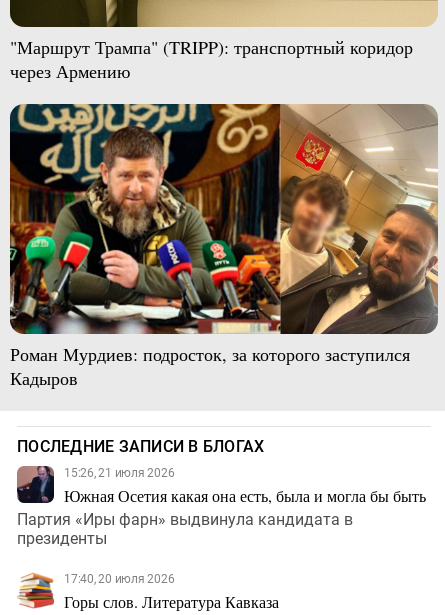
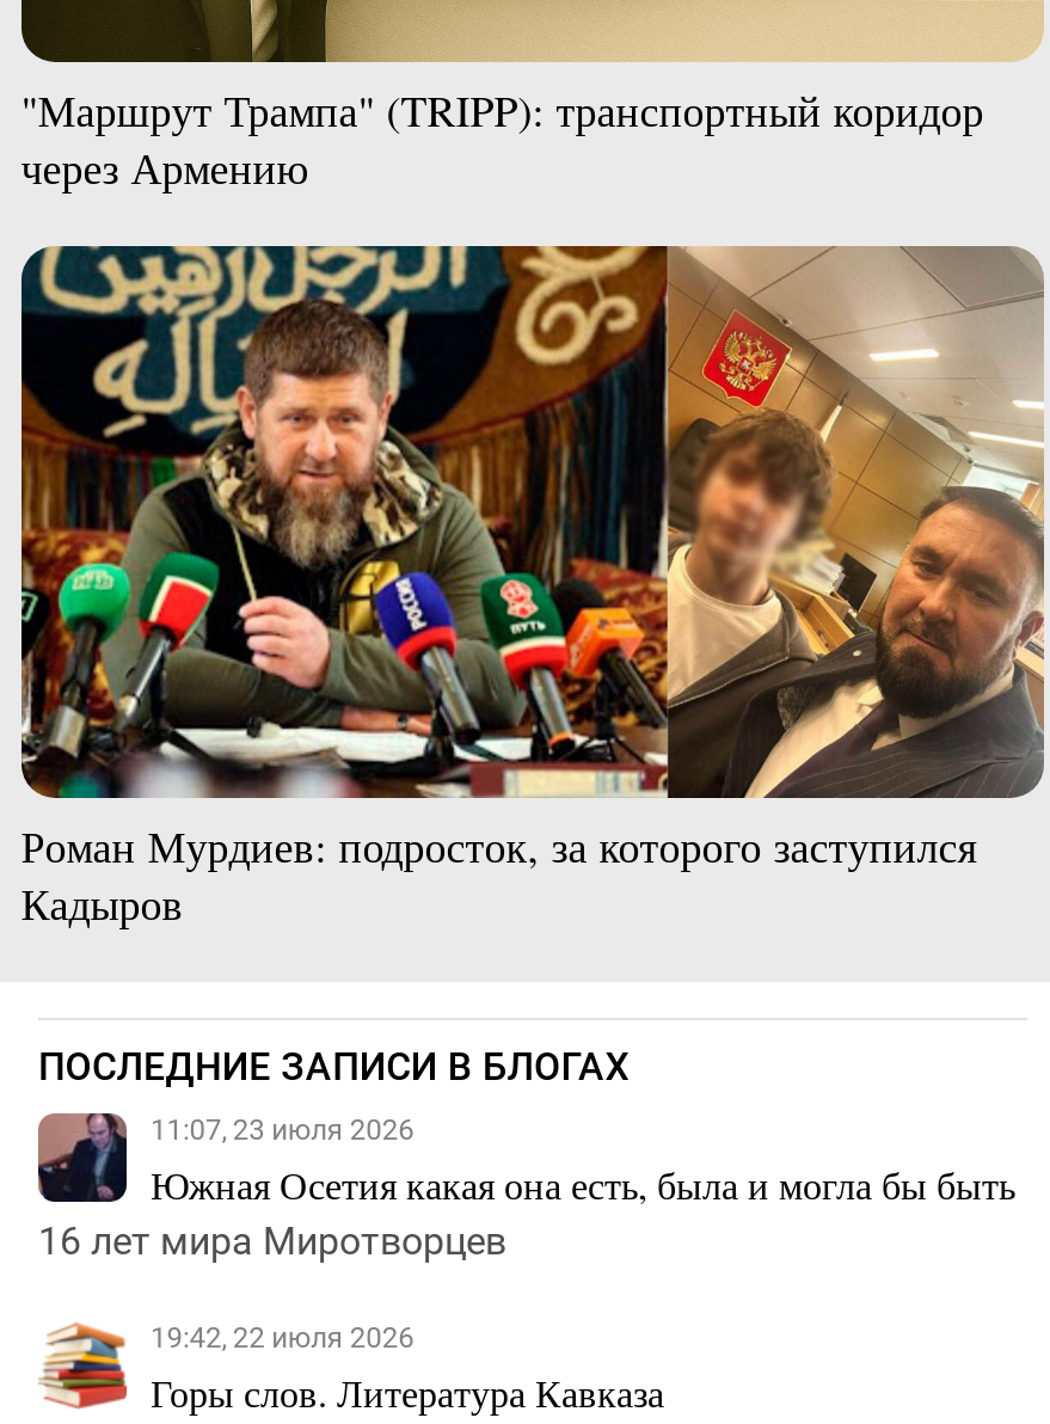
[64,466,174,480] 15:26, 21 июля 2026 -> [151,1113,415,1147] 11:07, 23 июля 2026
[17,510,353,548] Партия «Иры фарн» выдвинула кандидата в | президенты -> [38,1219,506,1264] 16 лет мира Миротворцев
[64,572,174,586] 17:40, 20 июля 2026 -> [151,1321,415,1355] 19:42, 22 июля 2026

